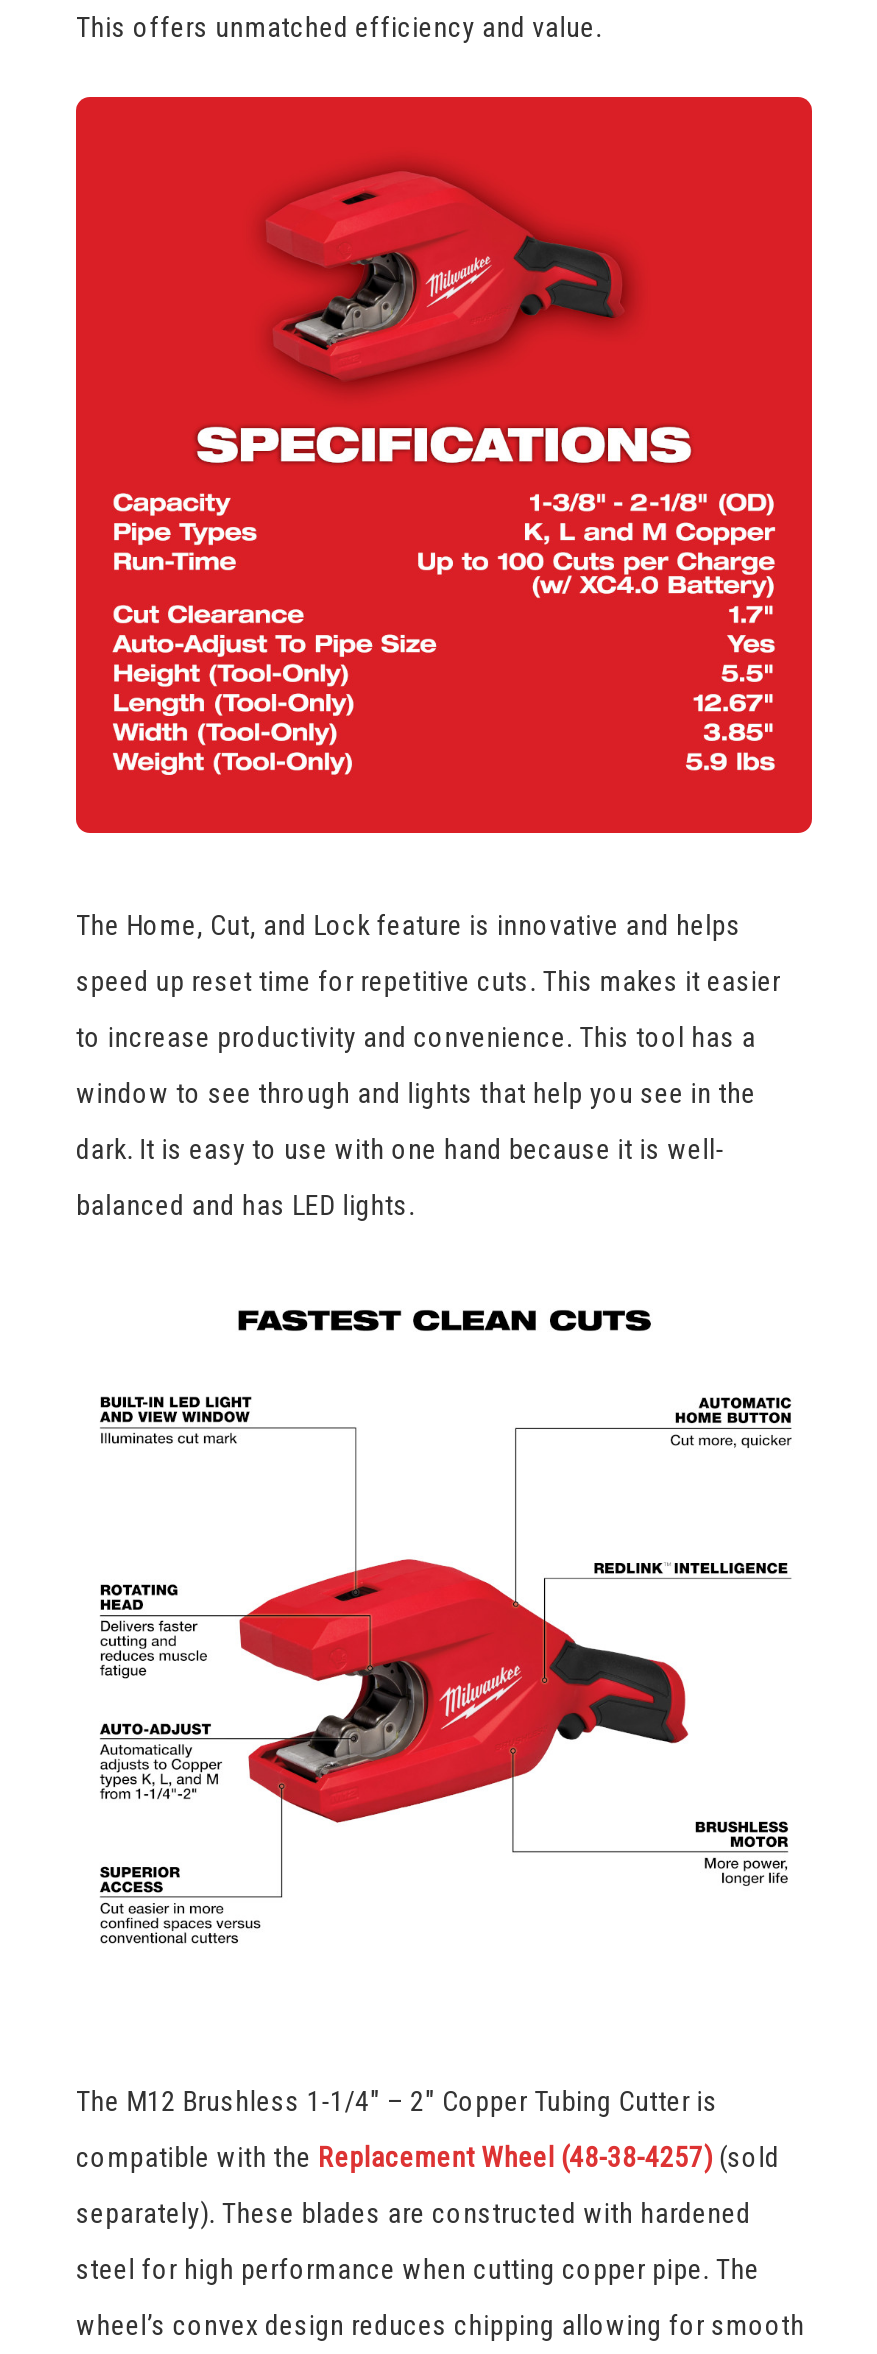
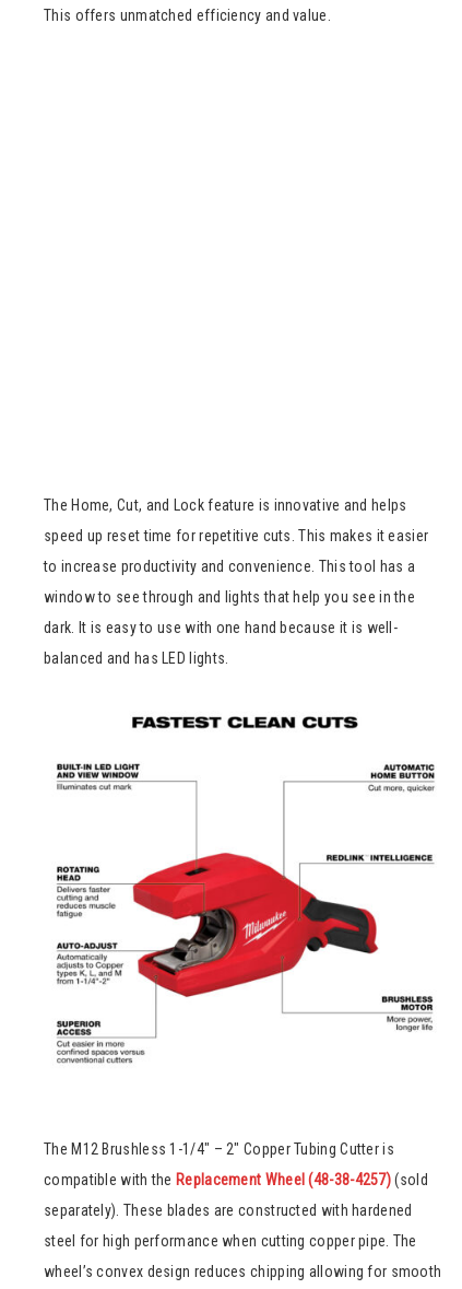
[74,95,814,835] [image] -> none

